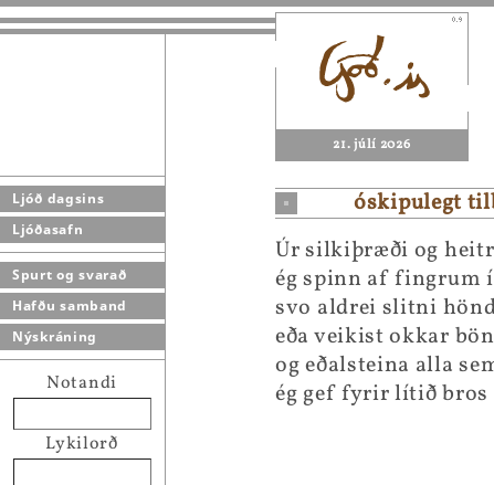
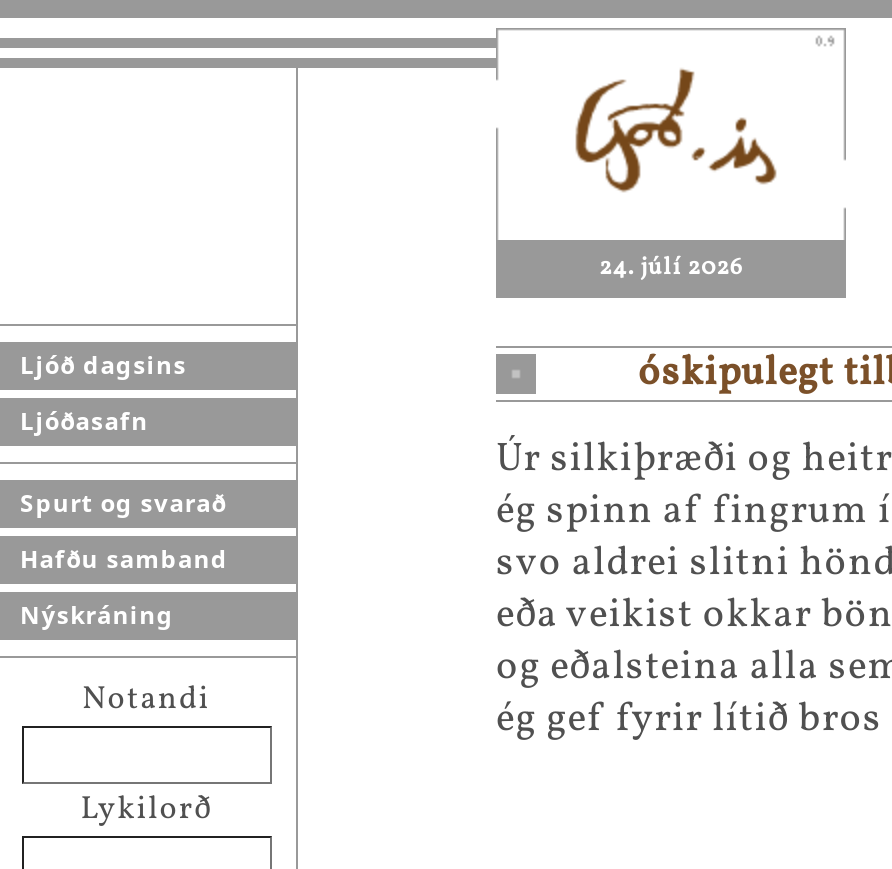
[333,136,411,154] 21. júlí 2026 -> [599,252,743,284] 24. júlí 2026

